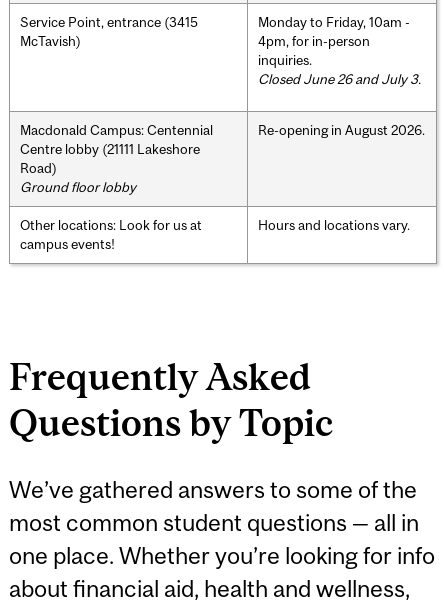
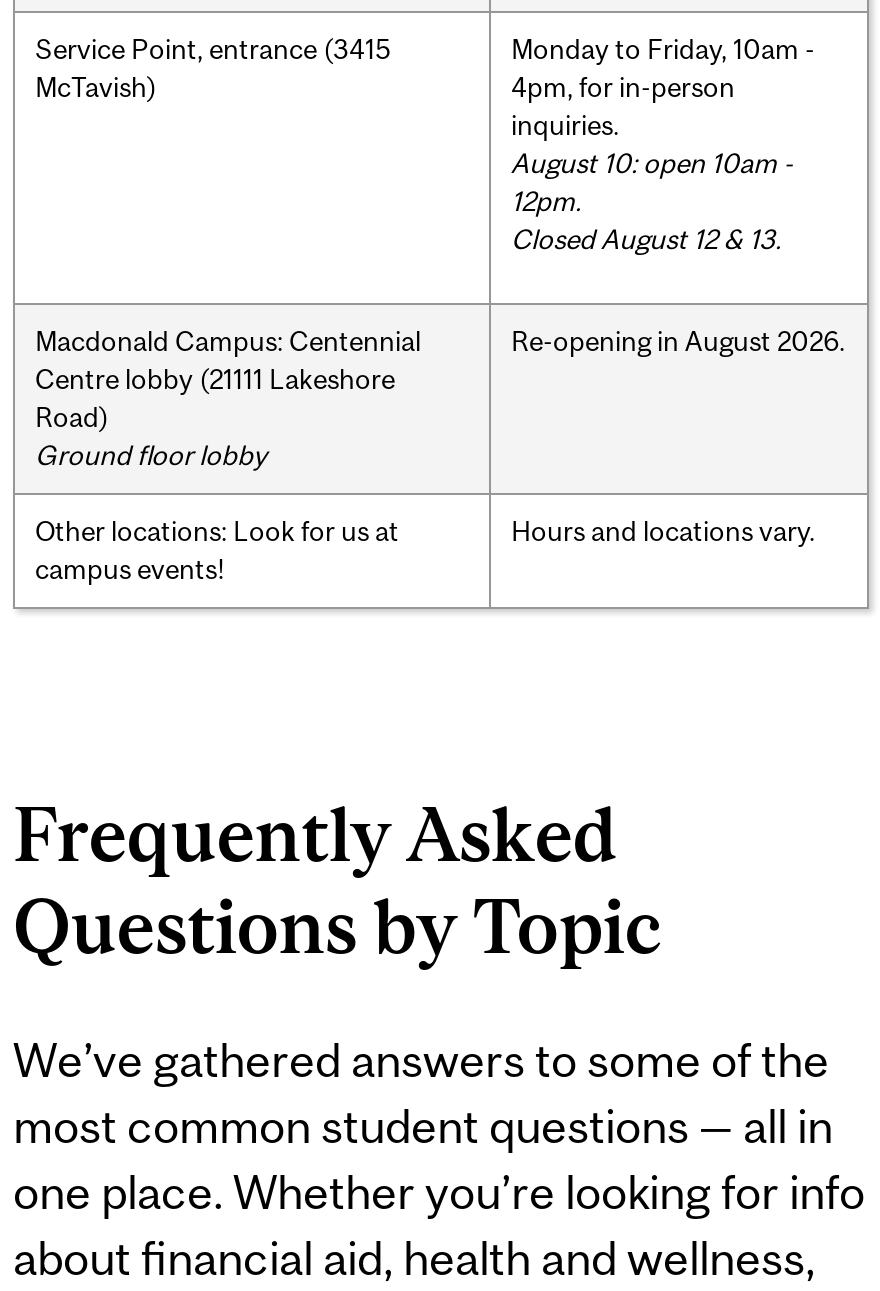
[258,71,421,87] Closed June 26 and July 3. -> [511,146,793,254] August 10: open 10am - | 12pm. | Closed August 12 & 13.

